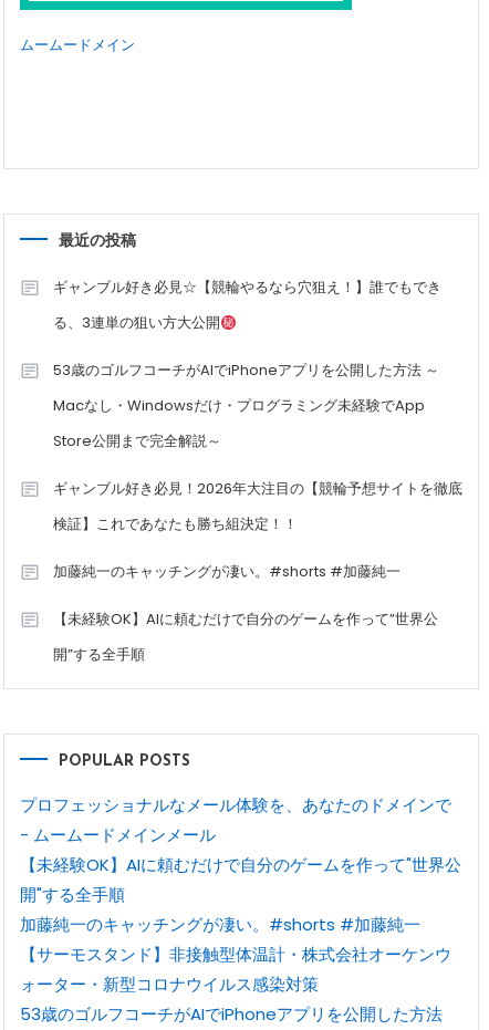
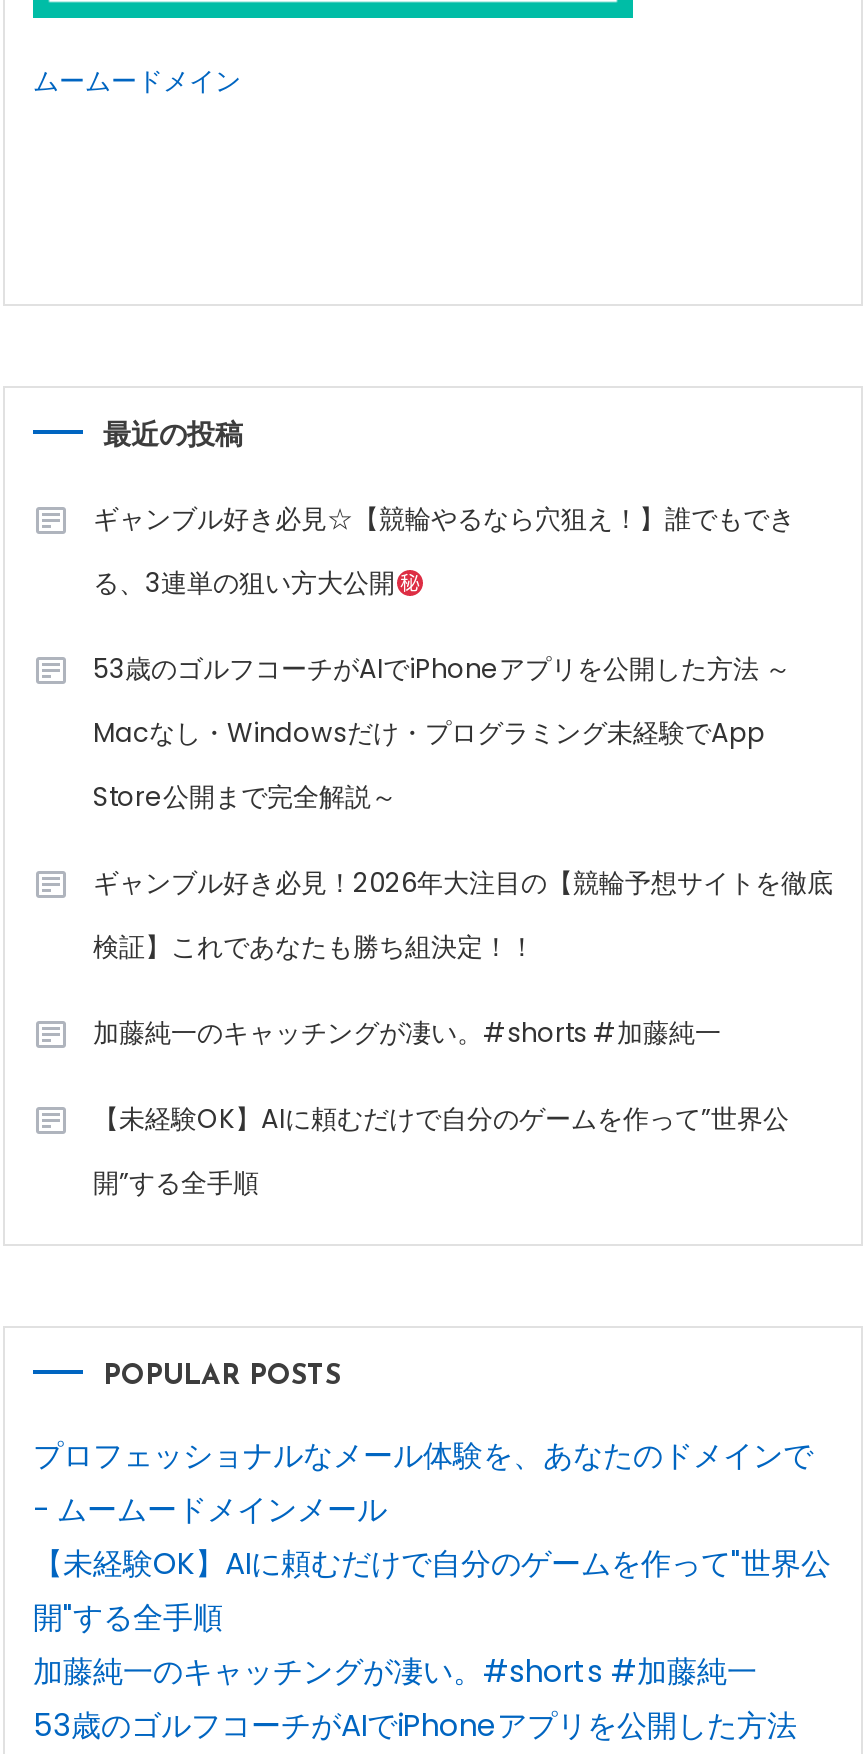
[20,943,451,996] 【サーモスタンド】非接触型体温計・株式会社オーケンウ | ォーター・新型コロナウイルス感染対策 -> none

